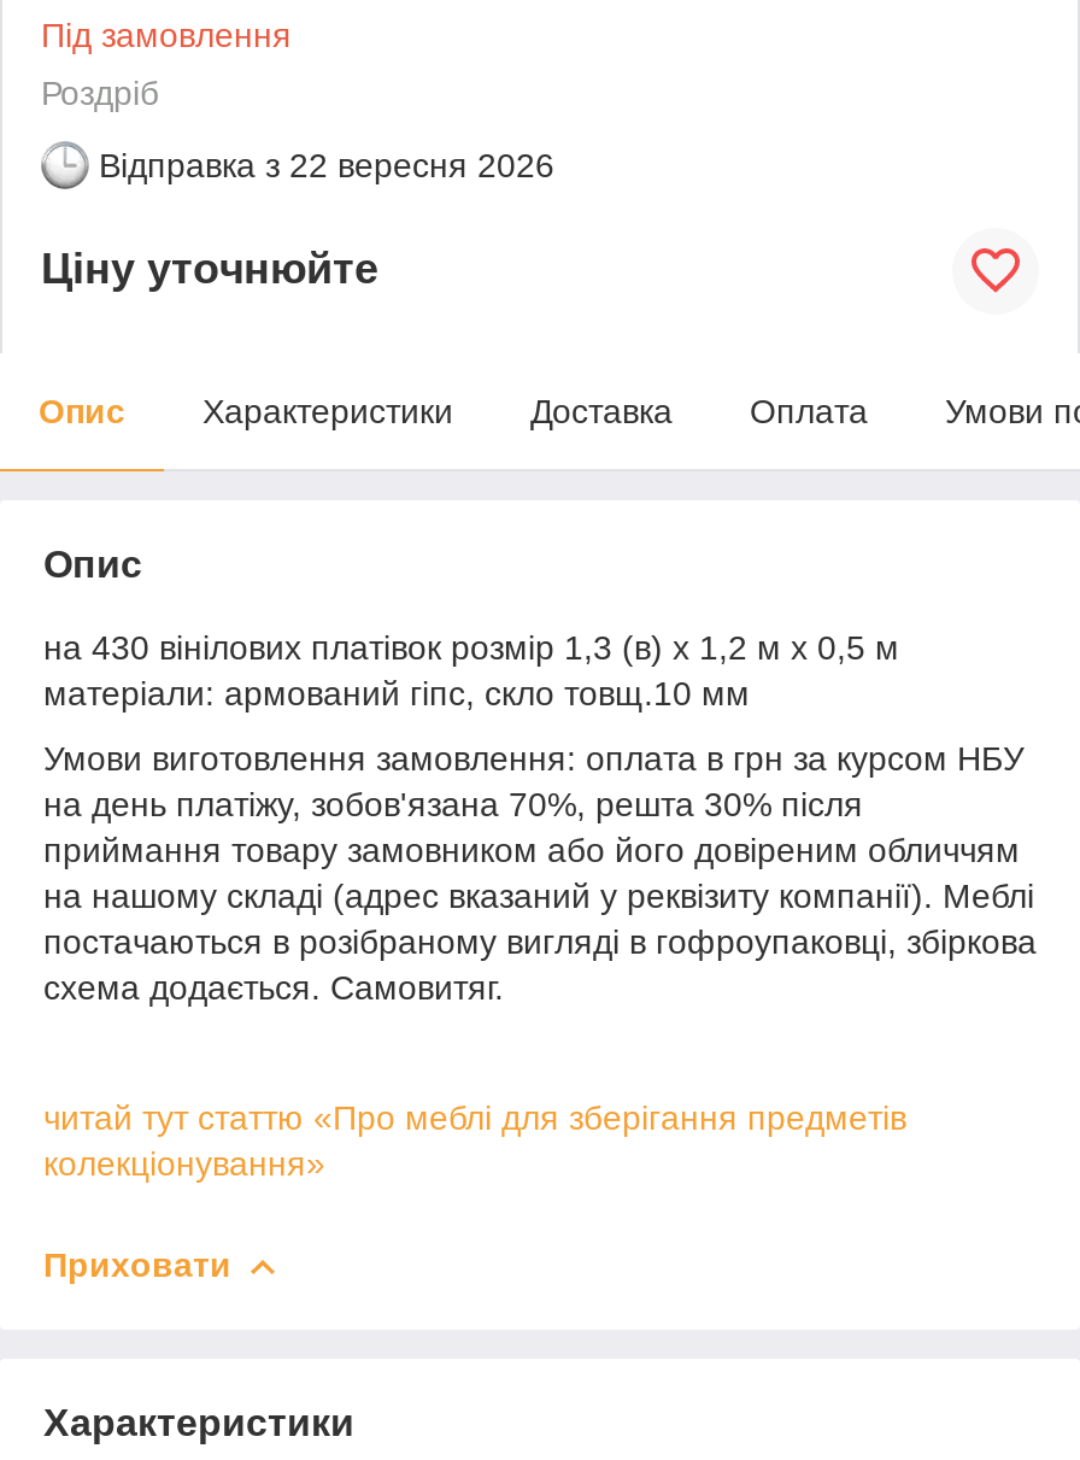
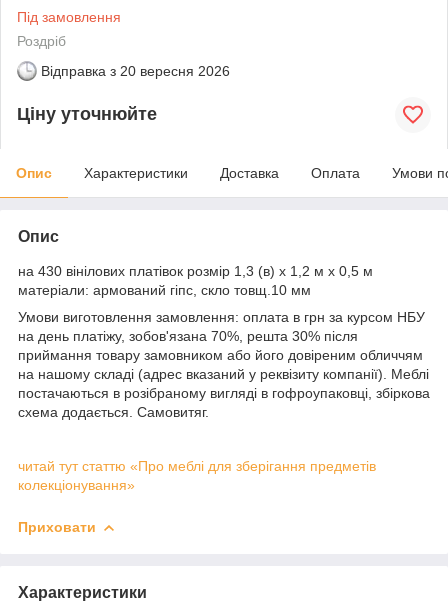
[99,145,554,184] Відправка з 22 вересня 2026 -> [41,63,230,79] Відправка з 20 вересня 2026

